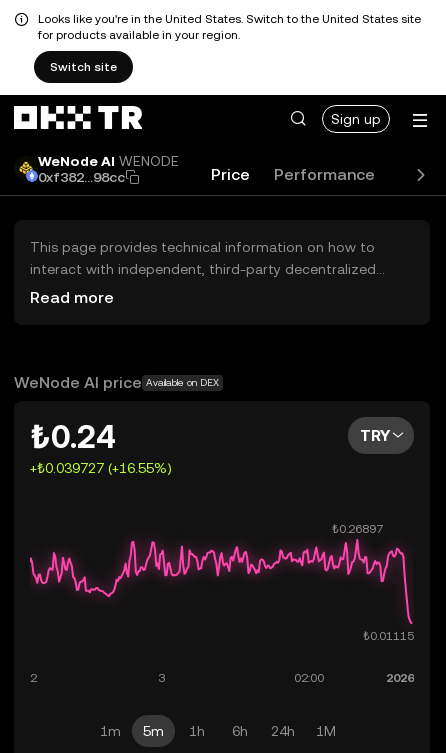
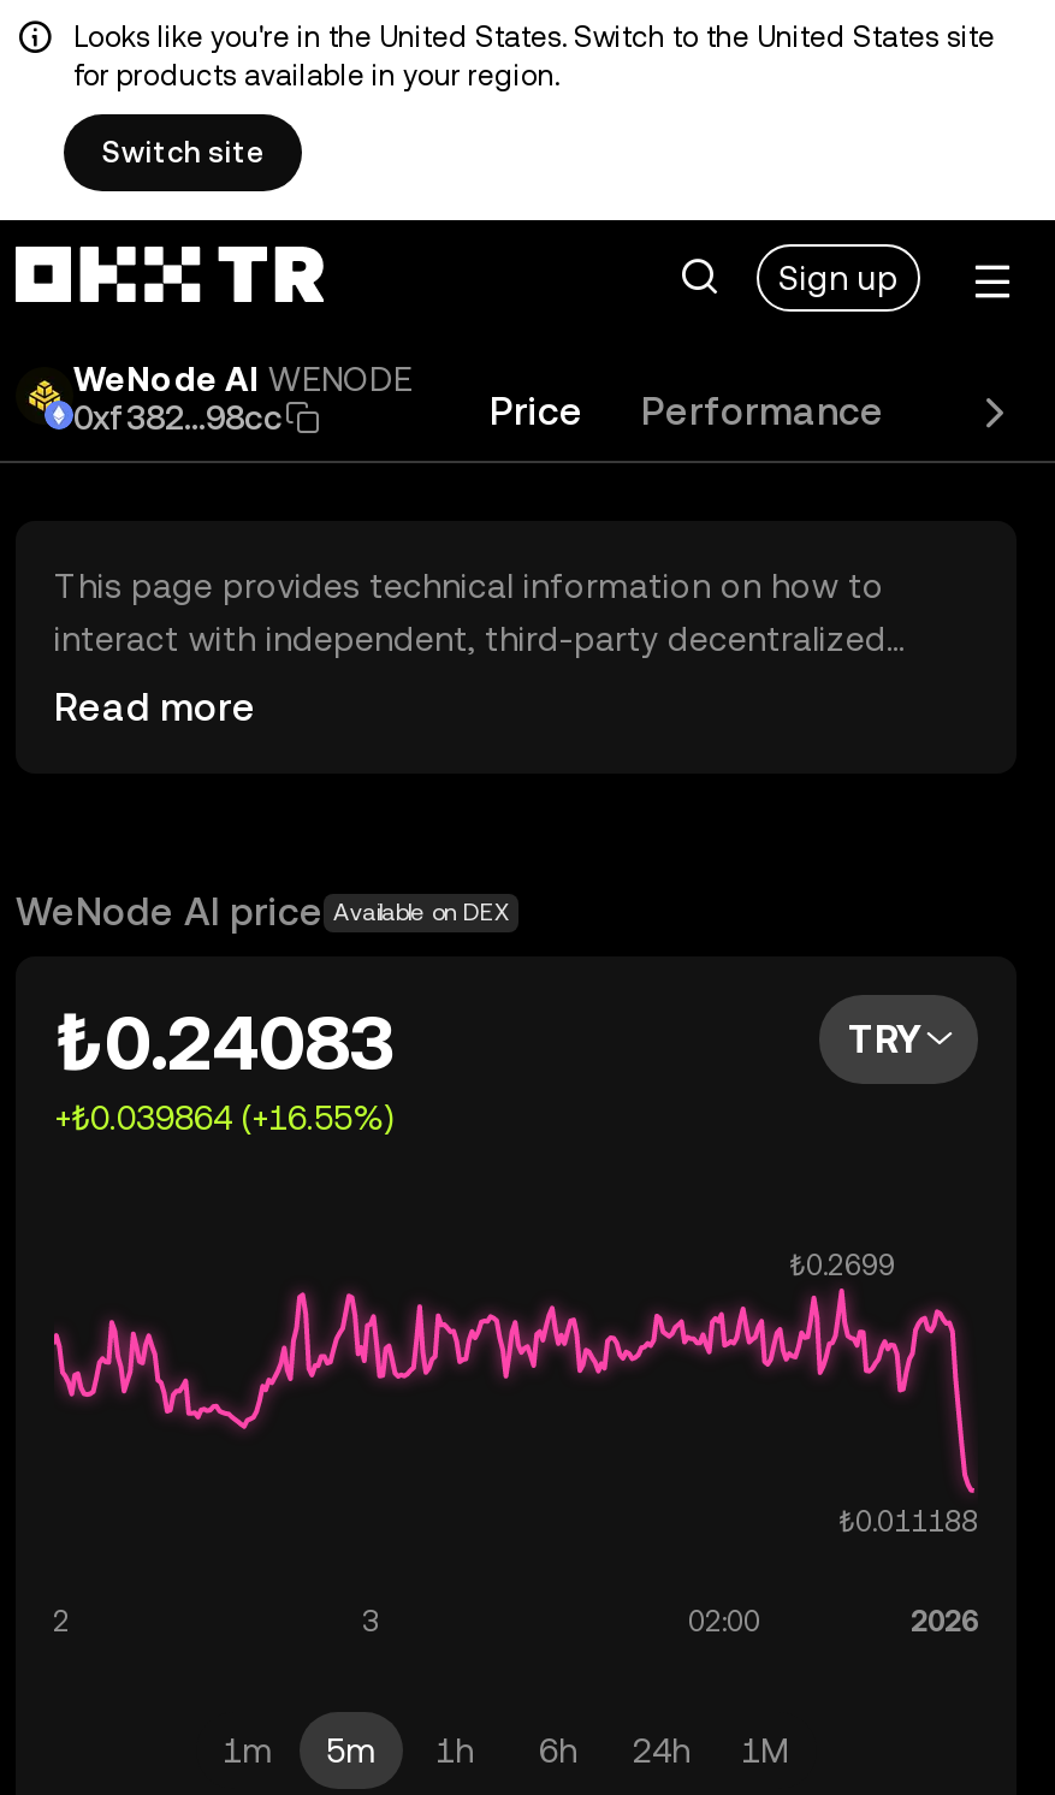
[30,418,115,455] ₺0.24 -> [54,997,396,1086] ₺0.24083
[30,460,172,476] +₺0.039727 (+16.55%) -> [54,1098,396,1137] +₺0.039864 (+16.55%)

